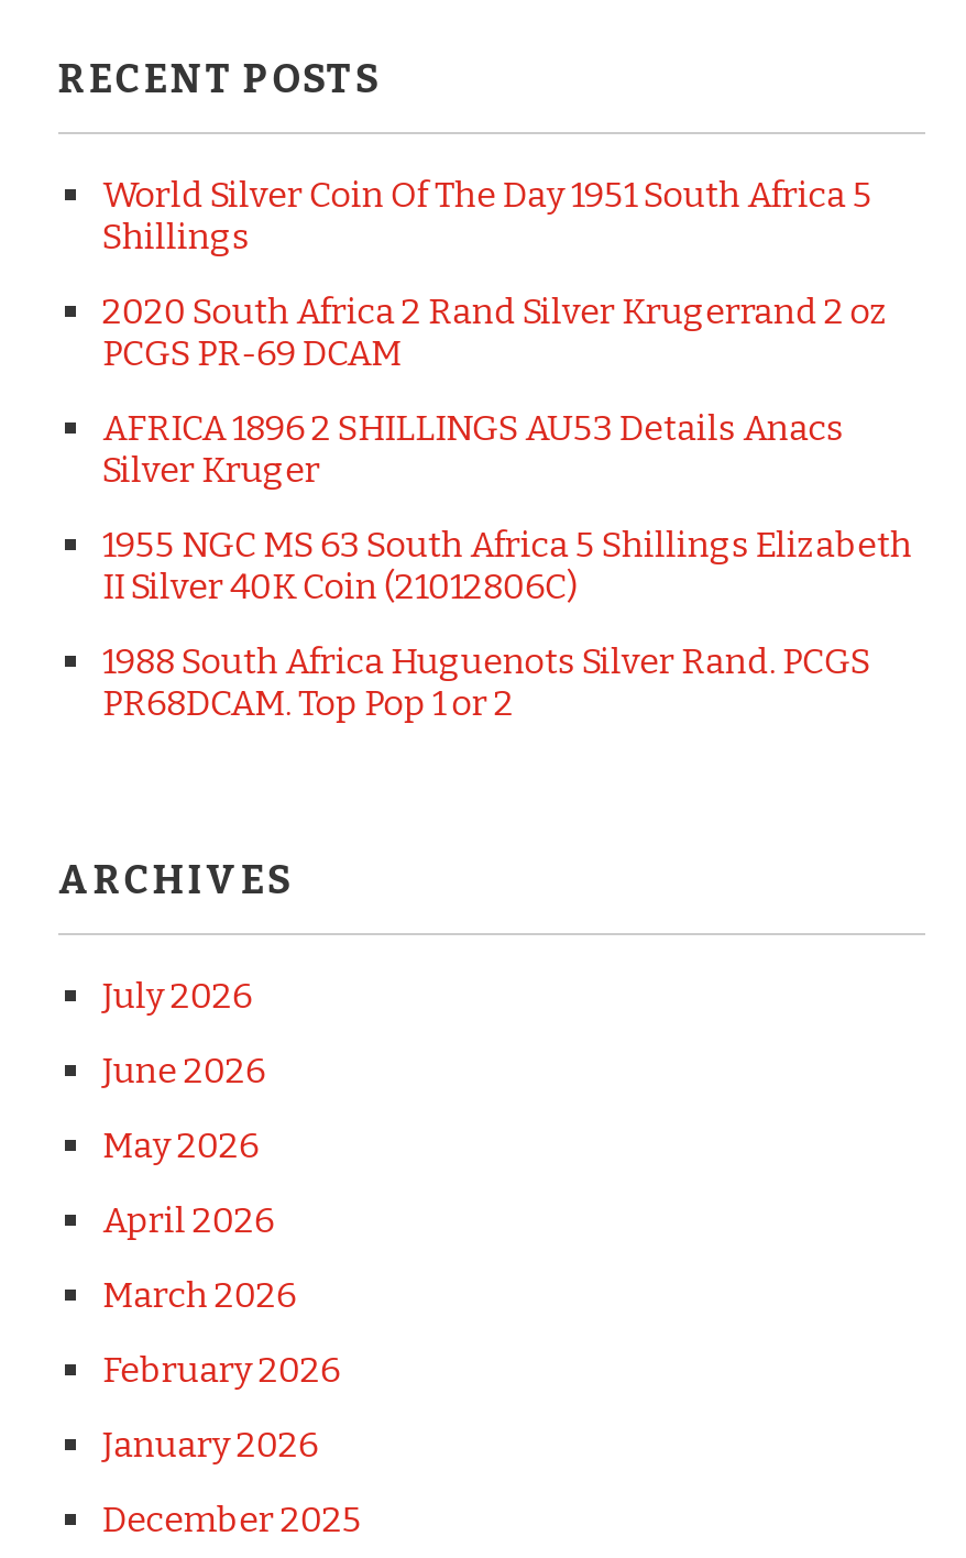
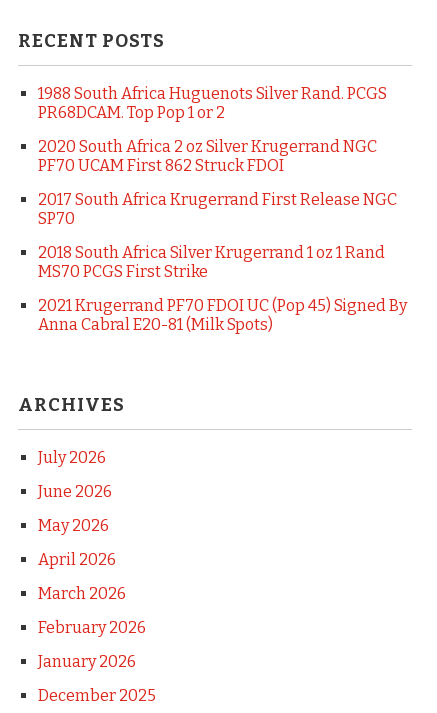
[102,173,912,606] World Silver Coin Of The Day 1951 South Africa 5 | Shillings | 2020 South Africa 2 Rand Silver Krugerrand 2 oz | PCGS PR-69 DCAM | AFRICA 1896 2 SHILLINGS AU53 Details Anacs | Silver Kruger | 1955 NGC MS 63 South Africa 5 Shillings Elizabeth | II Silver 40K Coin (21012806C) -> none
moved [102,639,870,723] -> [38,84,387,122]: 1988 South Africa Huguenots Silver Rand. PCGS | PR68DCAM. Top Pop 1 or 2
none -> [38,137,407,334] 2020 South Africa 2 oz Silver Krugerrand NGC | PF70 UCAM First 862 Struck FDOI | 2017 South Africa Krugerrand First Release NGC | SP70 | 2018 South Africa Silver Krugerrand 1 oz 1 Rand | MS70 PCGS First Strike | 2021 Krugerrand PF70 FDOI UC (Pop 45) Signed By | Anna Cabral E20-81 (Milk Spots)

